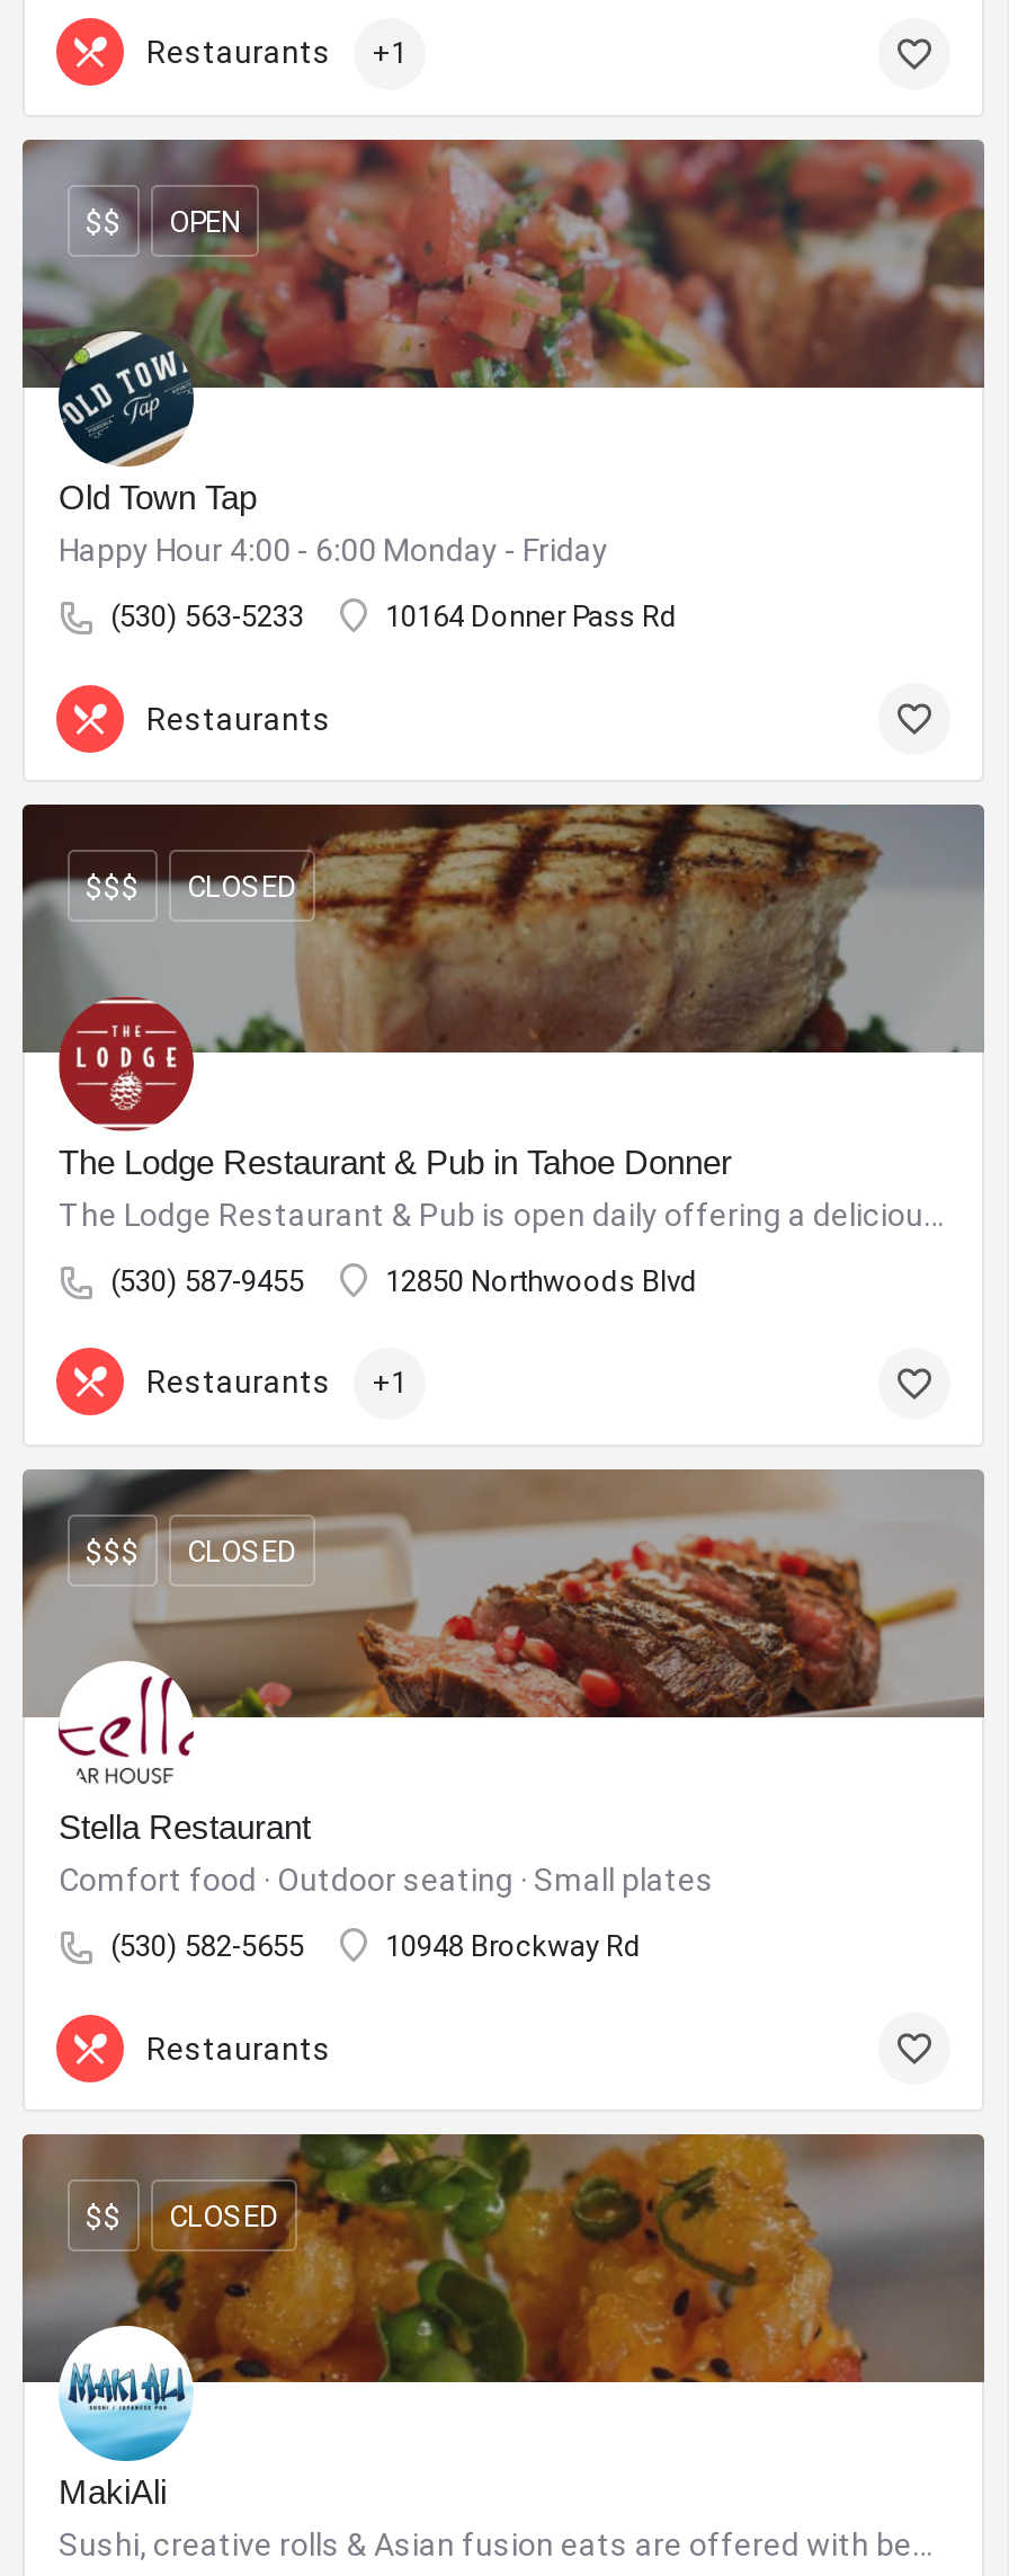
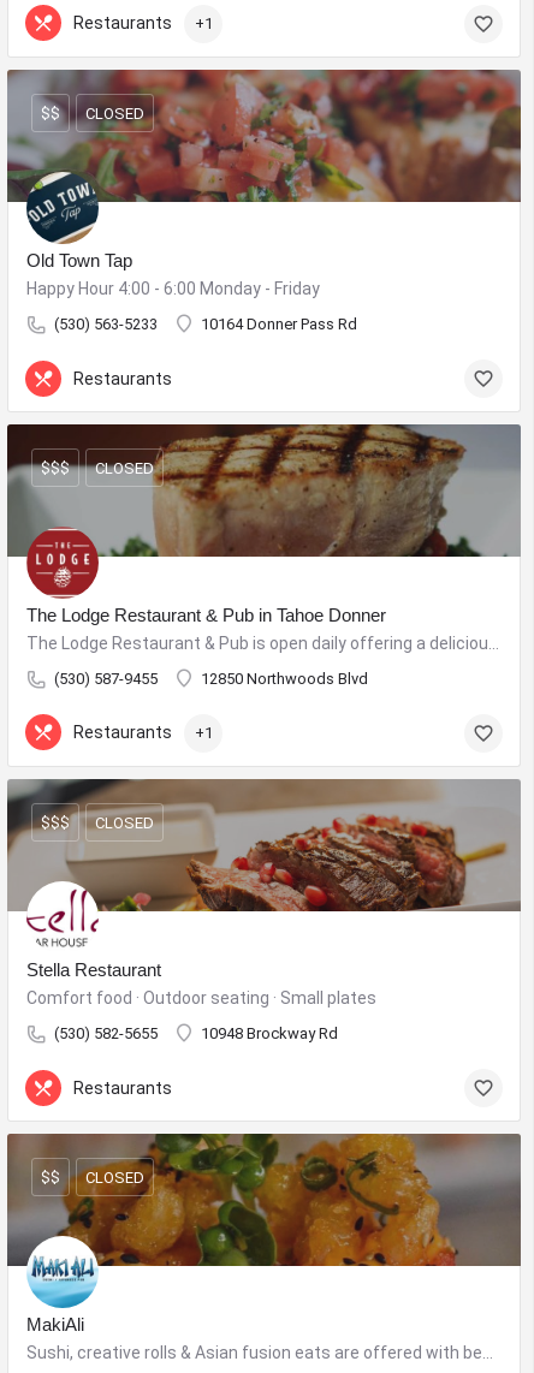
[169,204,241,238] OPEN -> [85,104,144,122] CLOSED

